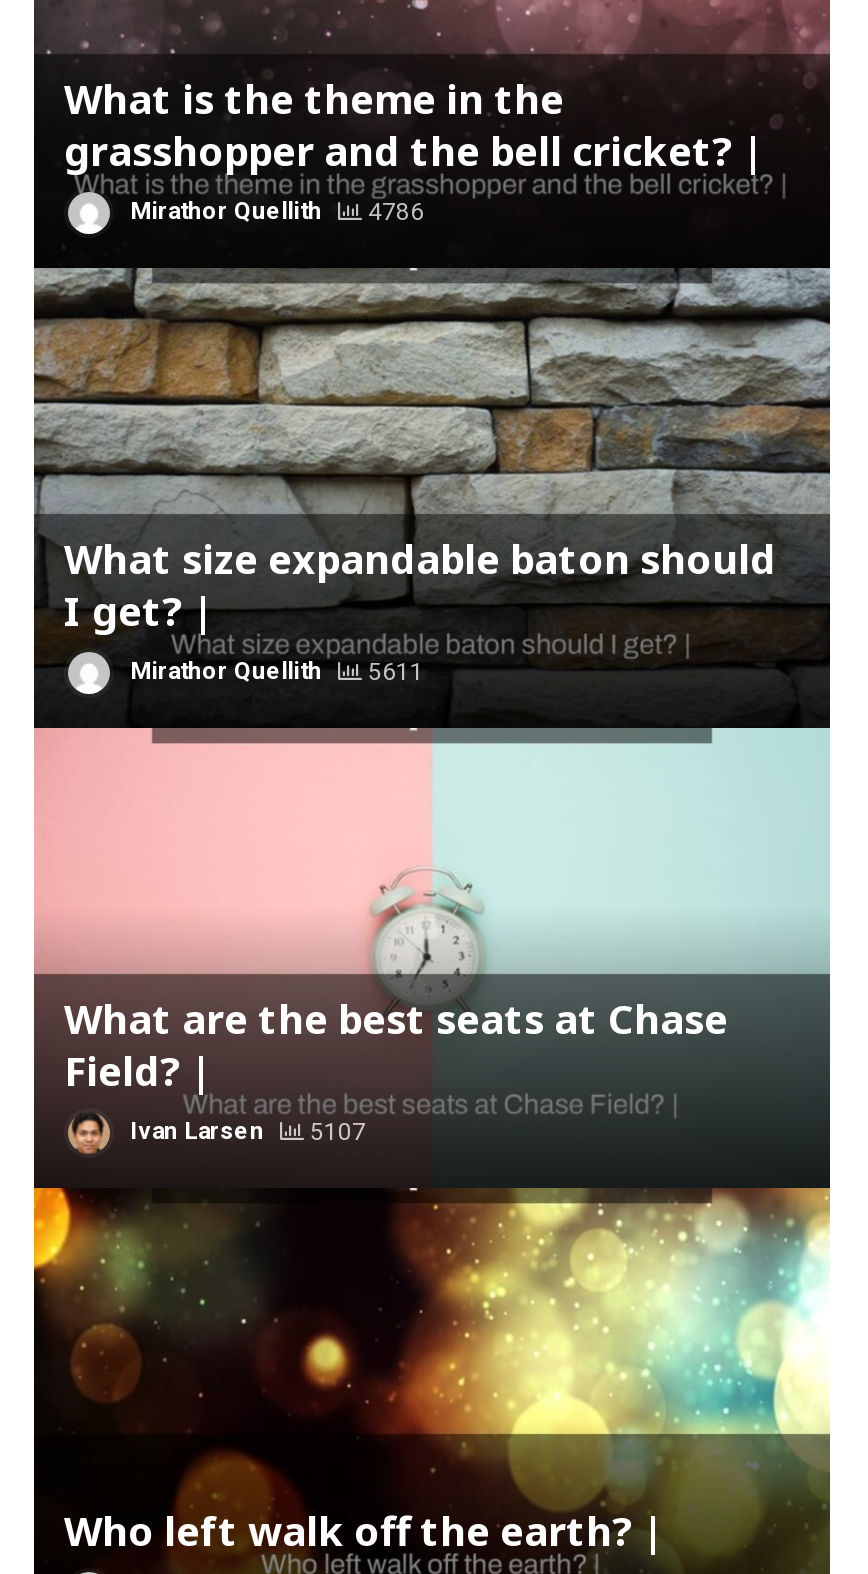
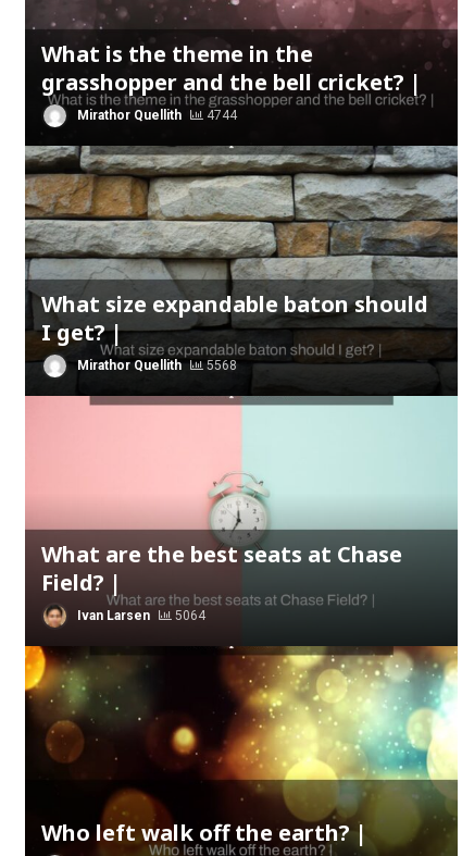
[124,197,424,225] Mirathor Quellith 4786 -> [74,107,237,123] Mirathor Quellith 4744
[124,657,424,685] Mirathor Quellith 5611 -> [74,358,237,373] Mirathor Quellith 5568
[124,1117,366,1145] Ivan Larsen 5107 -> [74,608,205,623] Ivan Larsen 5064

